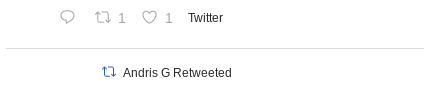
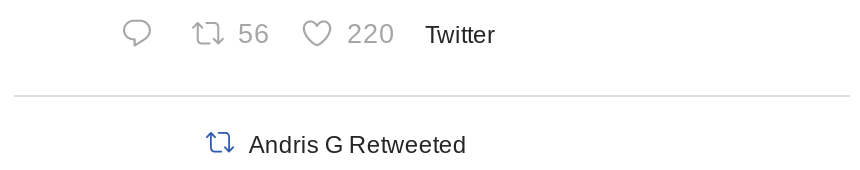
[118,10,172,25] 1 | 1 -> [238,20,395,50] 56 | 220

